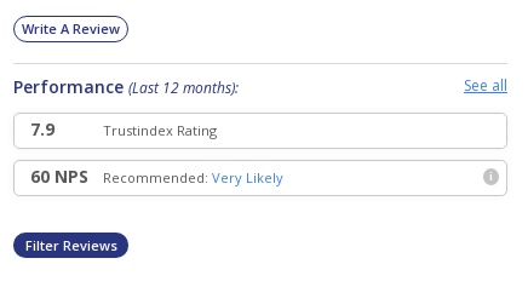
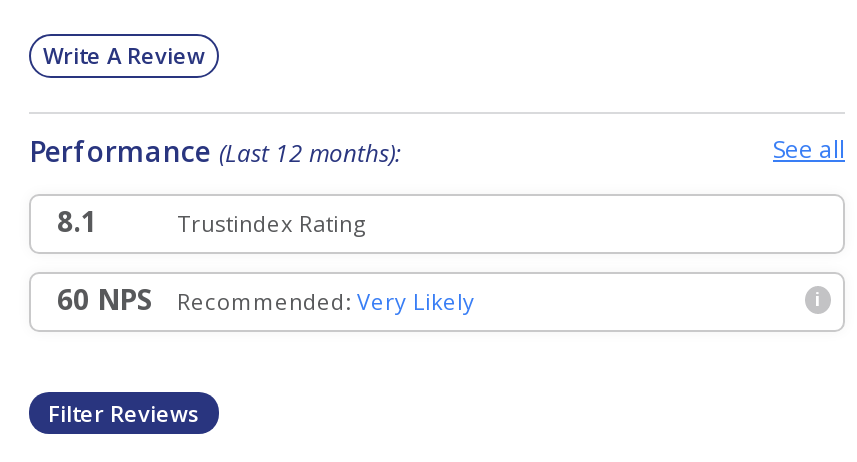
[30,117,54,140] 7.9 -> [57,202,97,240] 8.1

